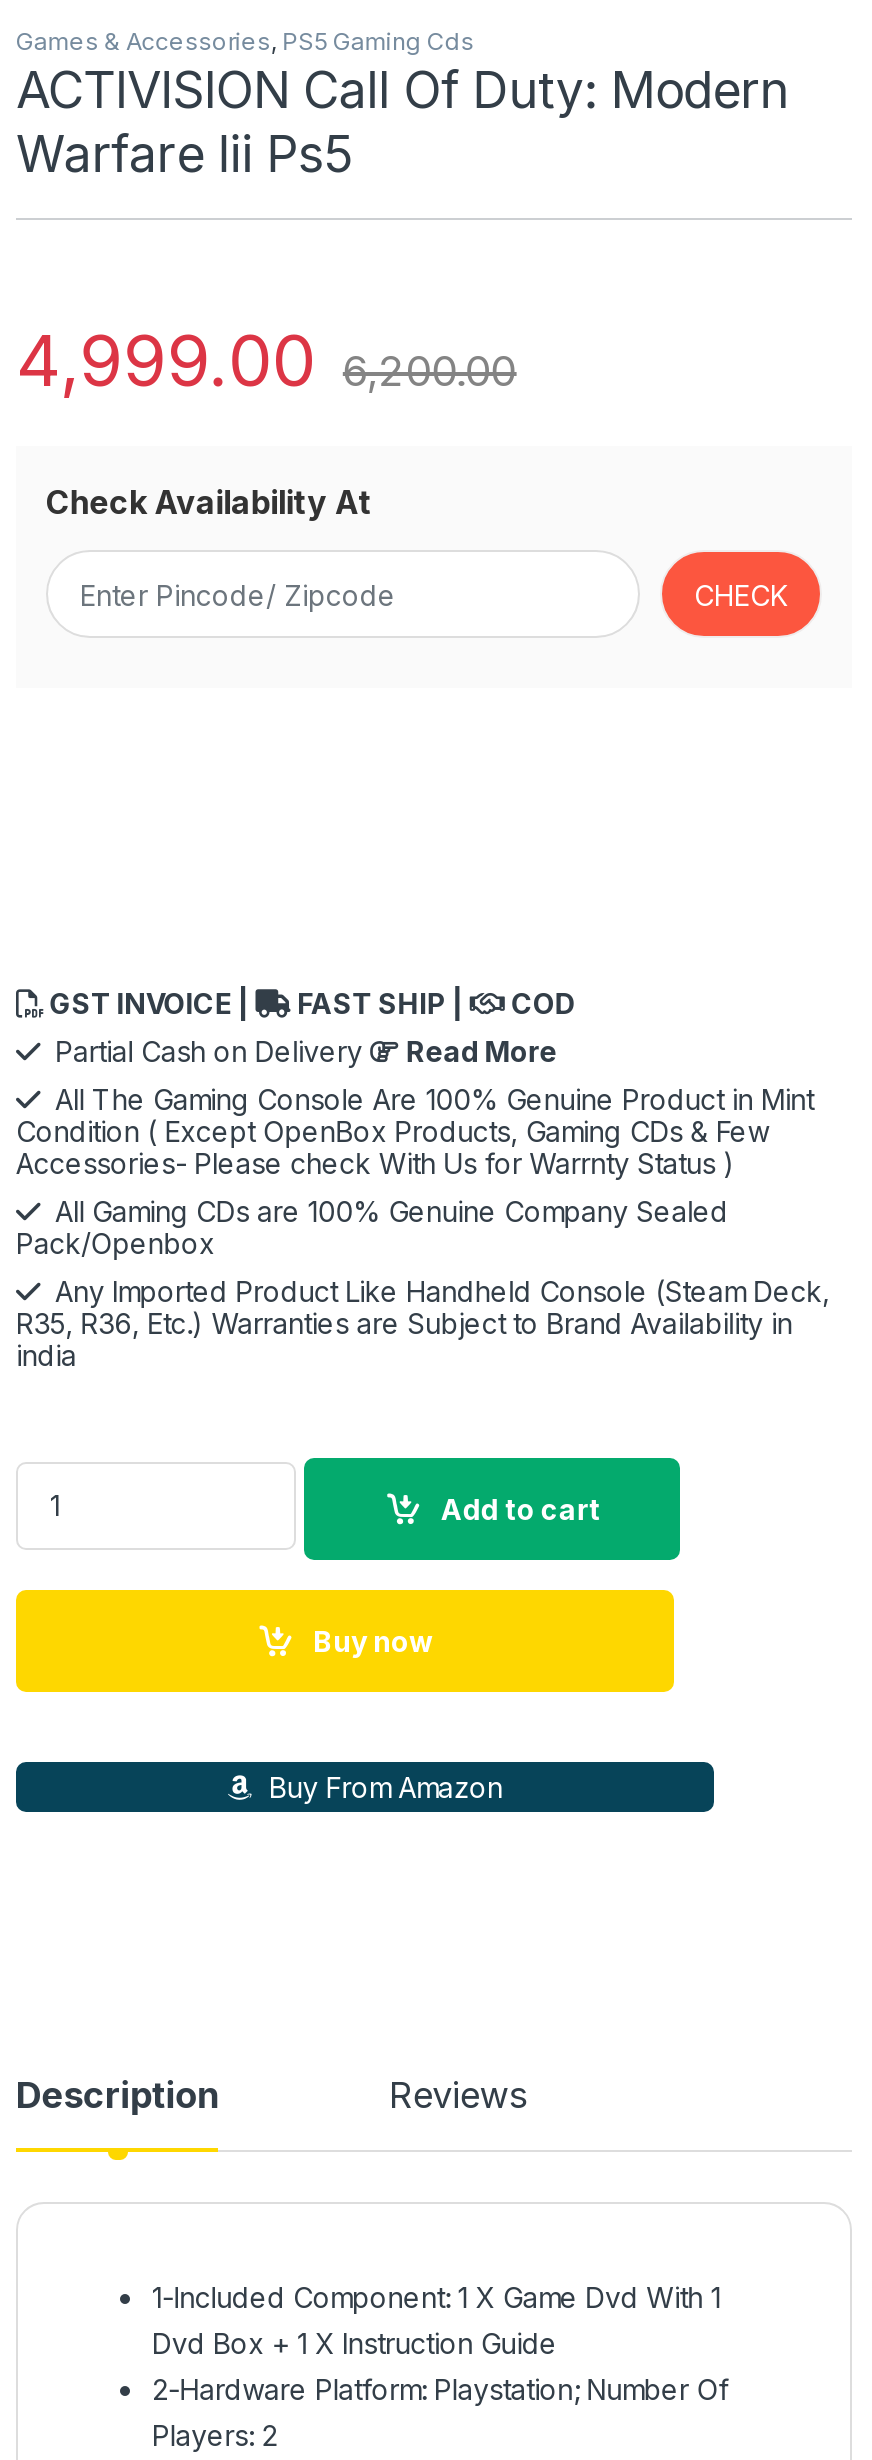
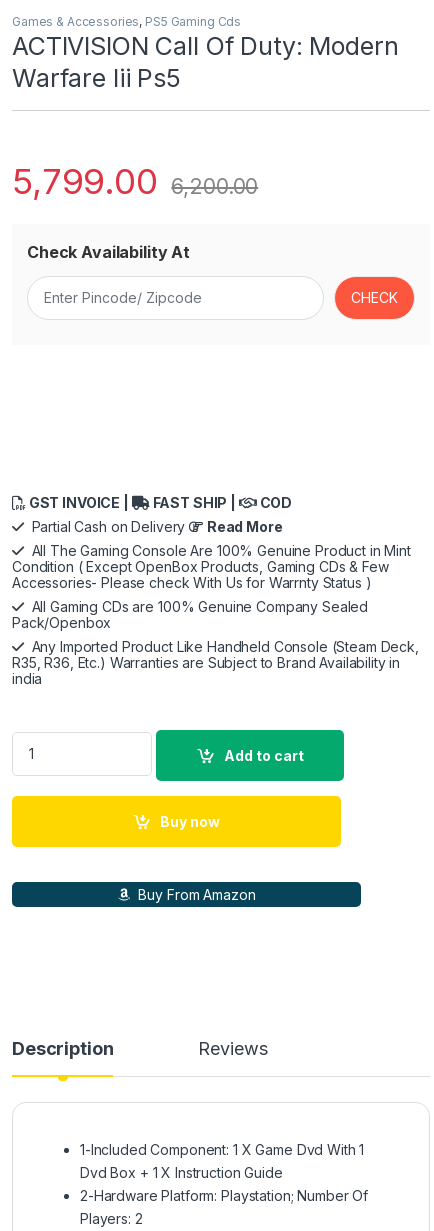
[16,318,517,402] 4,999.00 6,200.00 -> [12,160,258,202] 5,799.00 6,200.00

